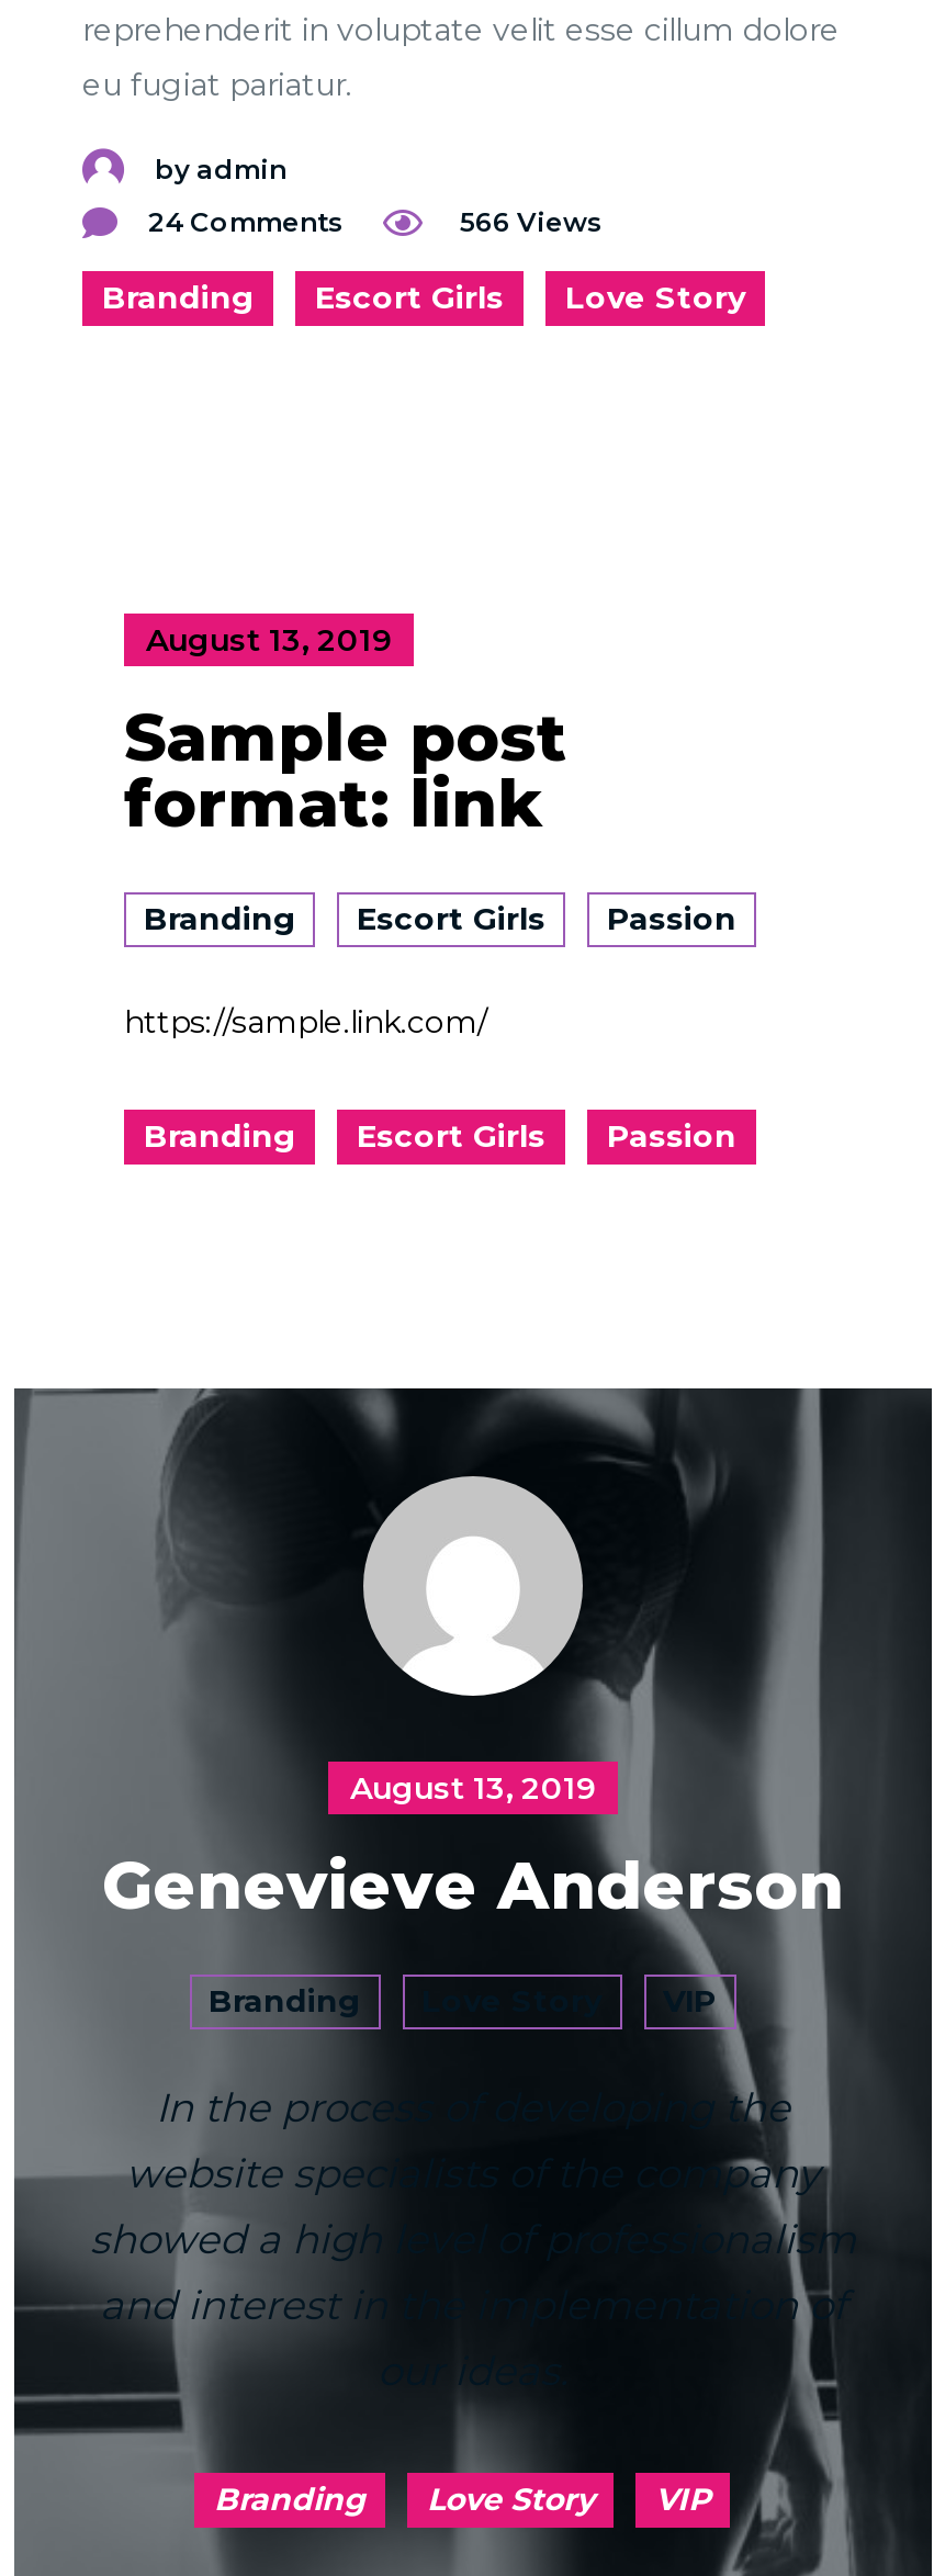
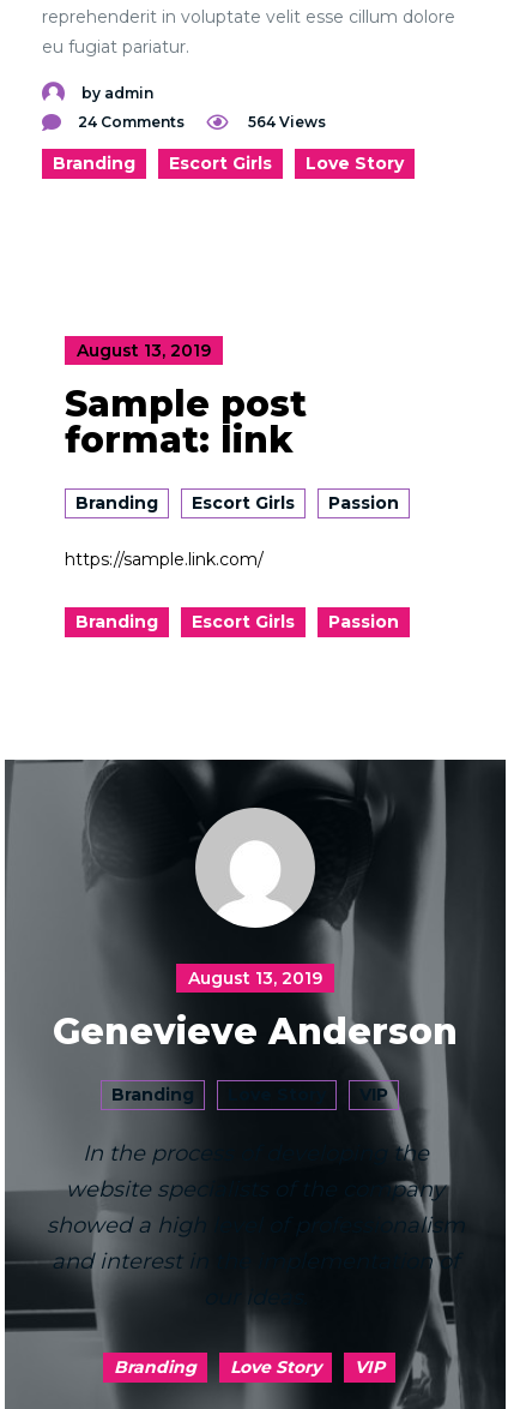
[460,205,603,238] 566 Views -> [248,113,326,131] 564 Views

